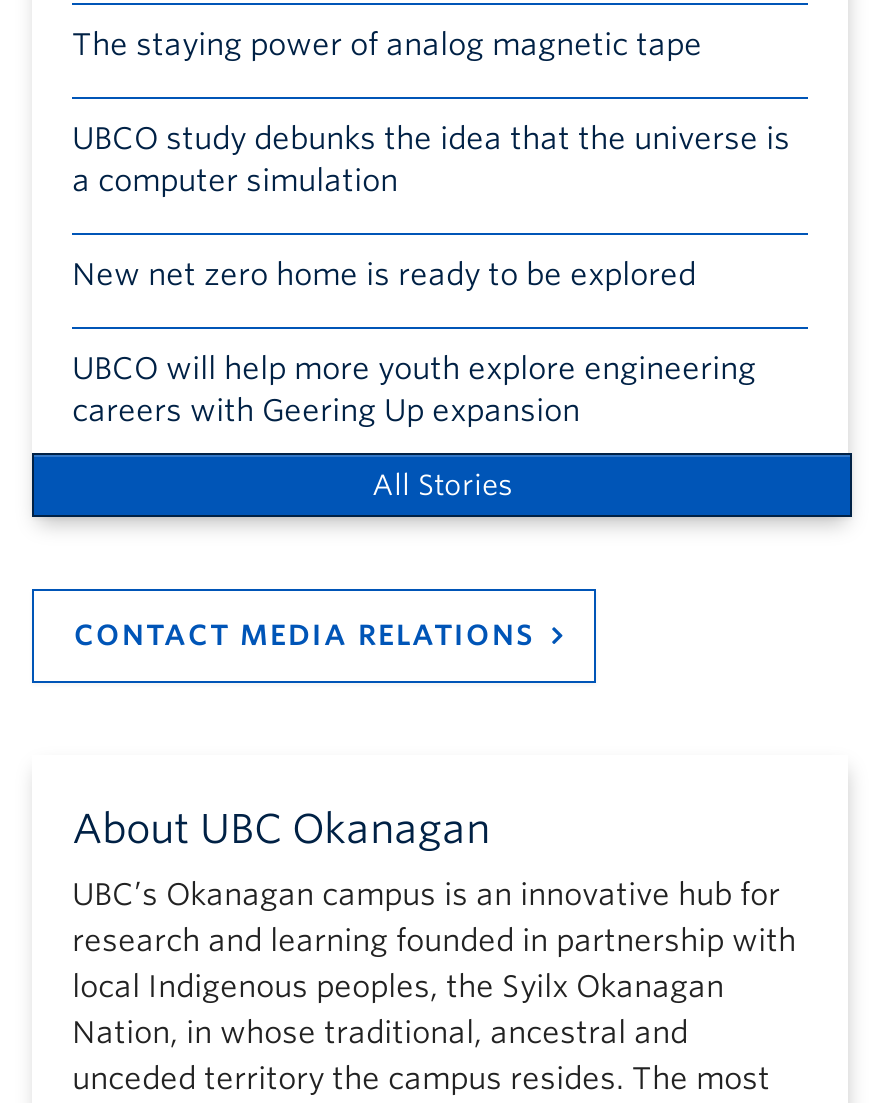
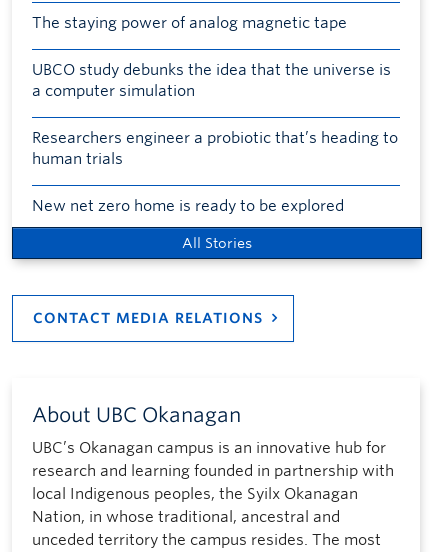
none -> [32,129,398,168] Researchers engineer a probiotic that’s heading to | human trials
moved [72,257,696,293] -> [32,197,344,215]: New net zero home is ready to be explored
[72,351,756,429] UBCO will help more youth explore engineering | careers with Geering Up expansion -> none

